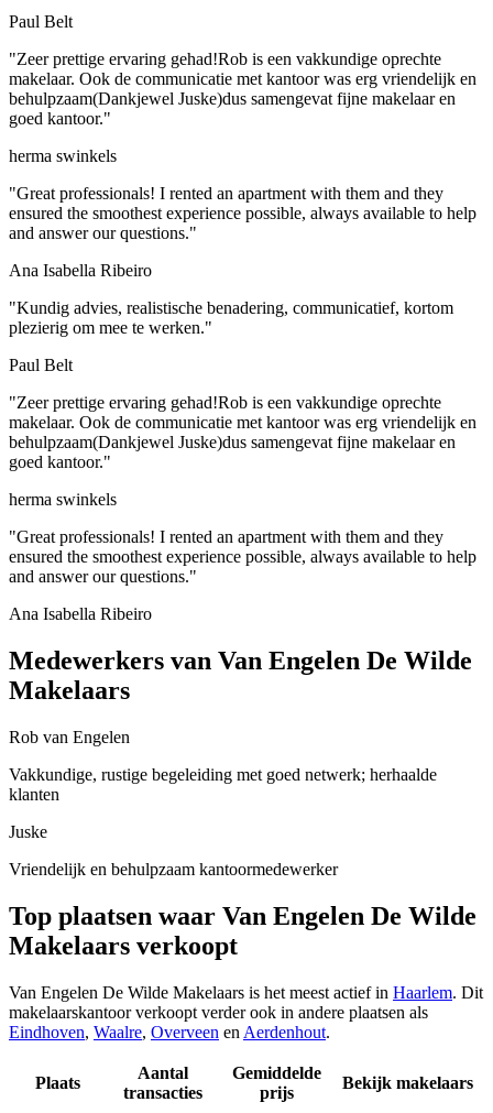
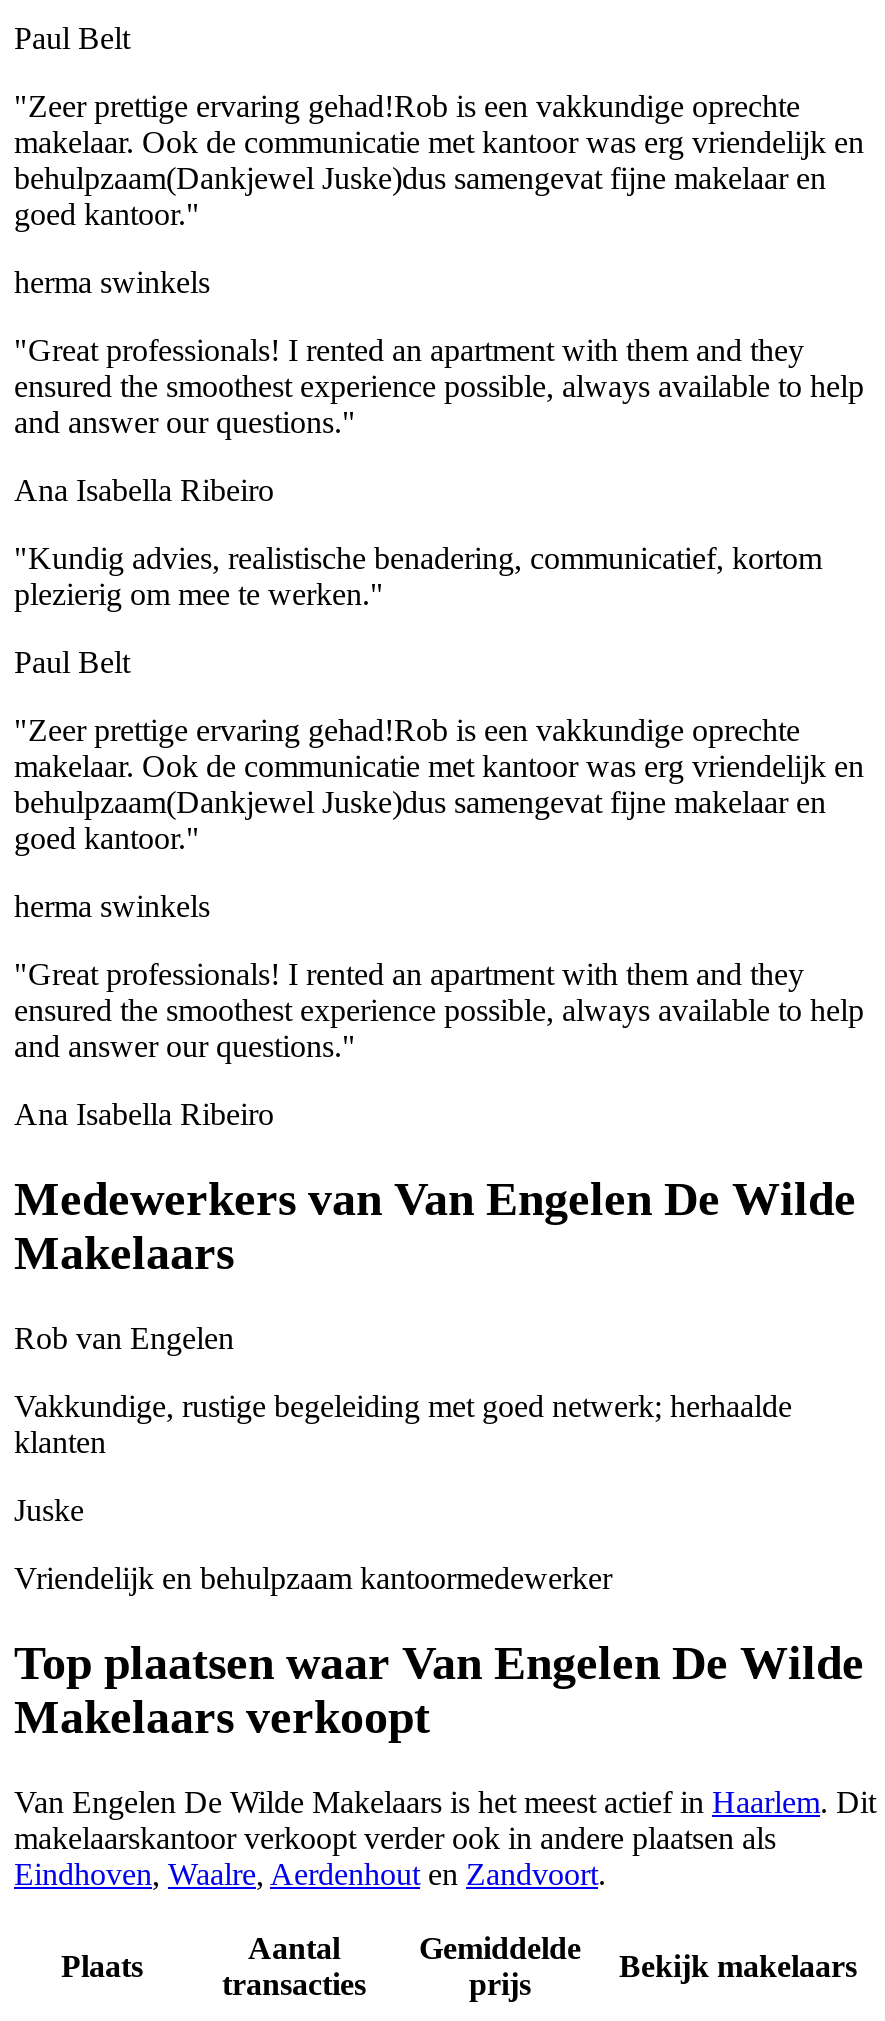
[9,1023,330,1042] Eindhoven, Waalre, Overveen en Aerdenhout. -> [14,1857,606,1891] Eindhoven, Waalre, Aerdenhout en Zandvoort.

